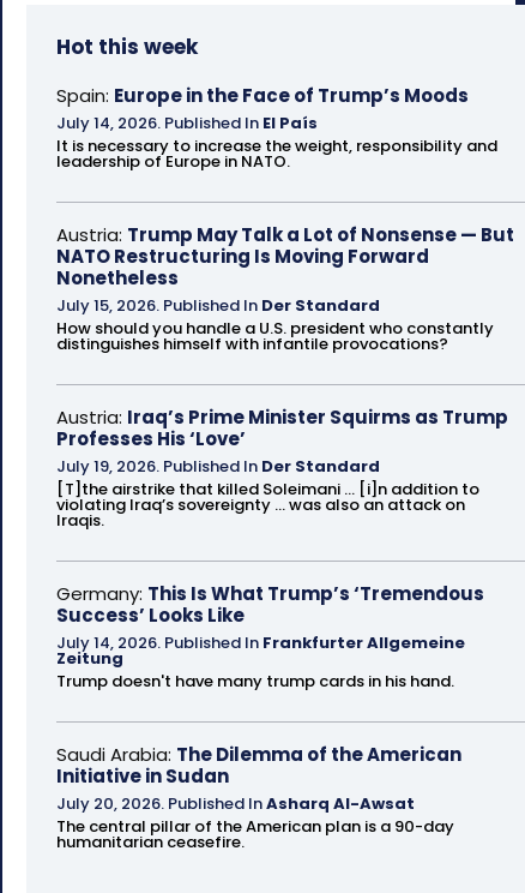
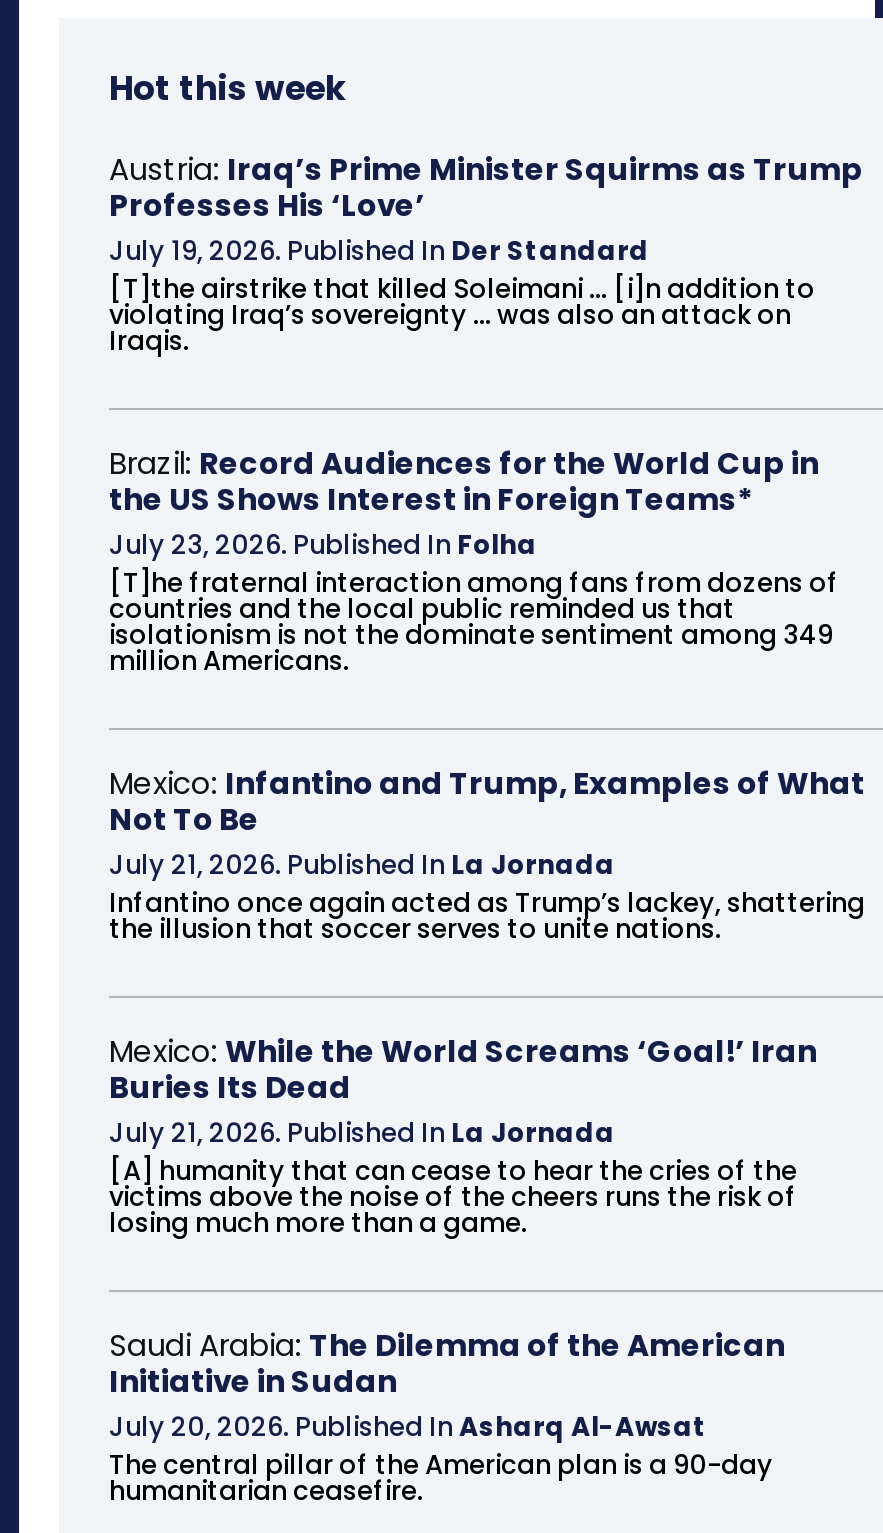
[56,83,514,355] Spain: Europe in the Face of Trump’s Moods | July 14, 2026. Published In El País | It is necessary to increase the weight, responsibility and | leadership of Europe in NATO. | Austria: Trump May Talk a Lot of Nonsense — But | NATO Restructuring Is Moving Forward | Nonetheless | July 15, 2026. Published In Der Standard | How should you handle a U.S. president who constantly | distinguishes himself with infantile provocations? -> none
moved [56,404,508,532] -> [109,148,863,360]: Austria: Iraq’s Prime Minister Squirms as Trump | Professes His ‘Love’ | July 19, 2026. Published In Der Standard | [T]the airstrike that killed Soleimani ... [i]n addition to | violating Iraq’s sovereignty ... was also an attack on | Iraqis.
[56,581,484,692] Germany: This Is What Trump’s ‘Tremendous | Success’ Looks Like | July 14, 2026. Published In Frankfurter Allgemeine | Zeitung | Trump doesn't have many trump cards in his hand. -> [109,442,865,1242] Brazil: Record Audiences for the World Cup in | the US Shows Interest in Foreign Teams* | July 23, 2026. Published In Folha | [T]he fraternal interaction among fans from dozens of | countries and the local public reminded us that | isolationism is not the dominate sentiment among 349 | million Americans. | Mexico: Infantino and Trump, Examples of What | Not To Be | July 21, 2026. Published In La Jornada | Infantino once again acted as Trump’s lackey, shattering | the illusion that soccer serves to unite nations. | Mexico: While the World Screams ‘Goal!’ Iran | Buries Its Dead | July 21, 2026. Published In La Jornada | [A] humanity that can cease to hear the cries of the | victims above the noise of the cheers runs the risk of | losing much more than a game.

